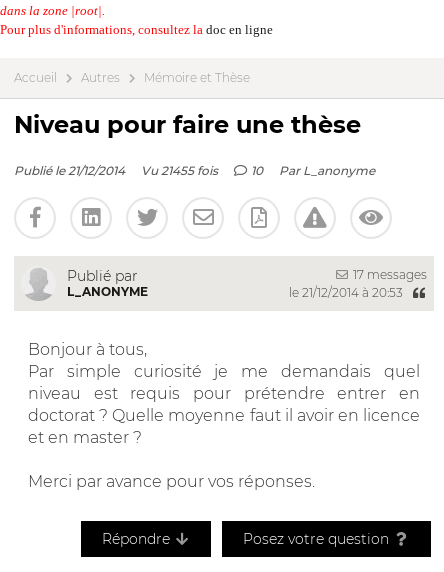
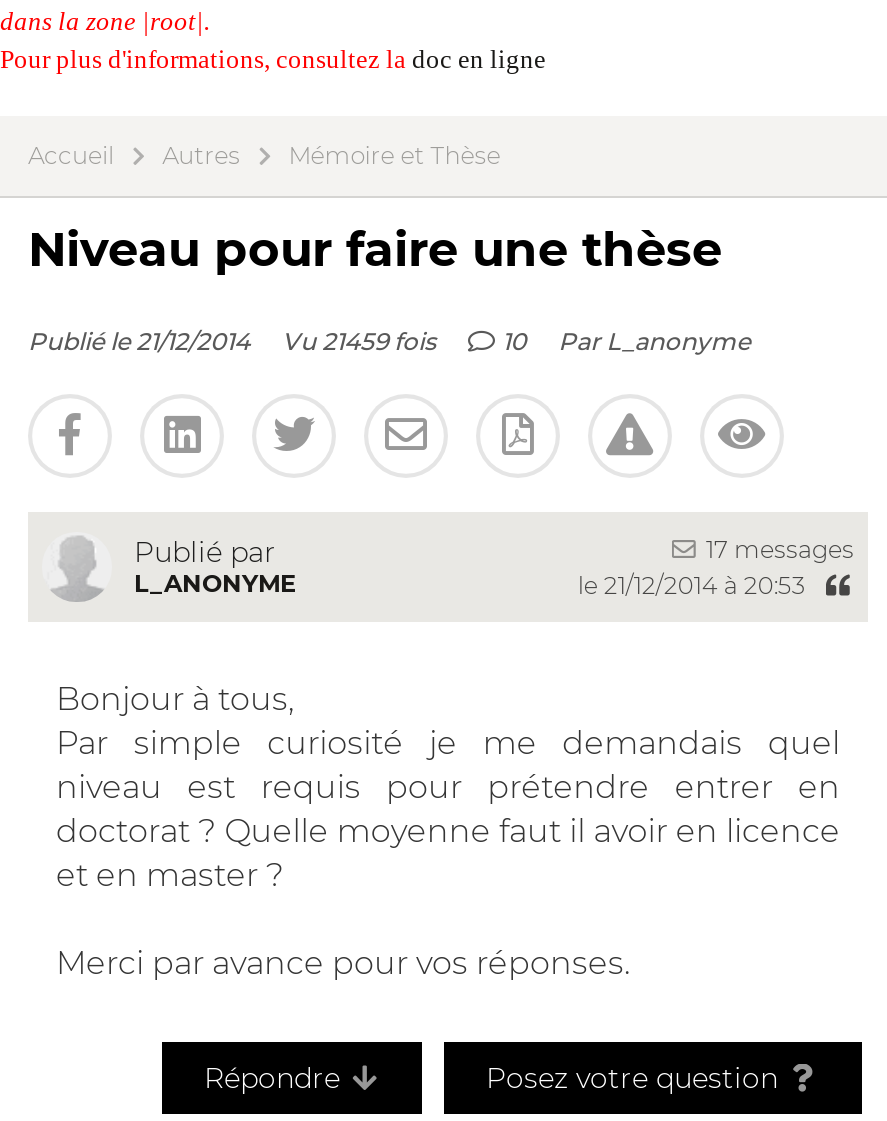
[14,163,218,178] Publié le 21/12/2014 Vu 21455 fois -> [28,325,436,355] Publié le 21/12/2014 Vu 21459 fois

